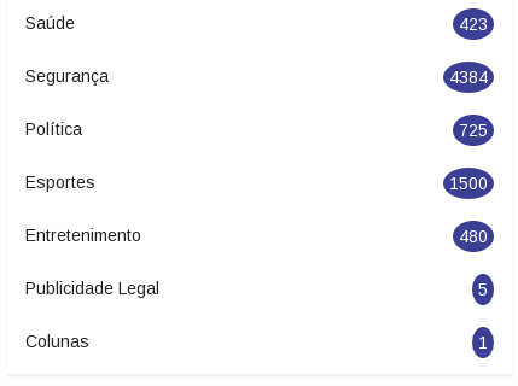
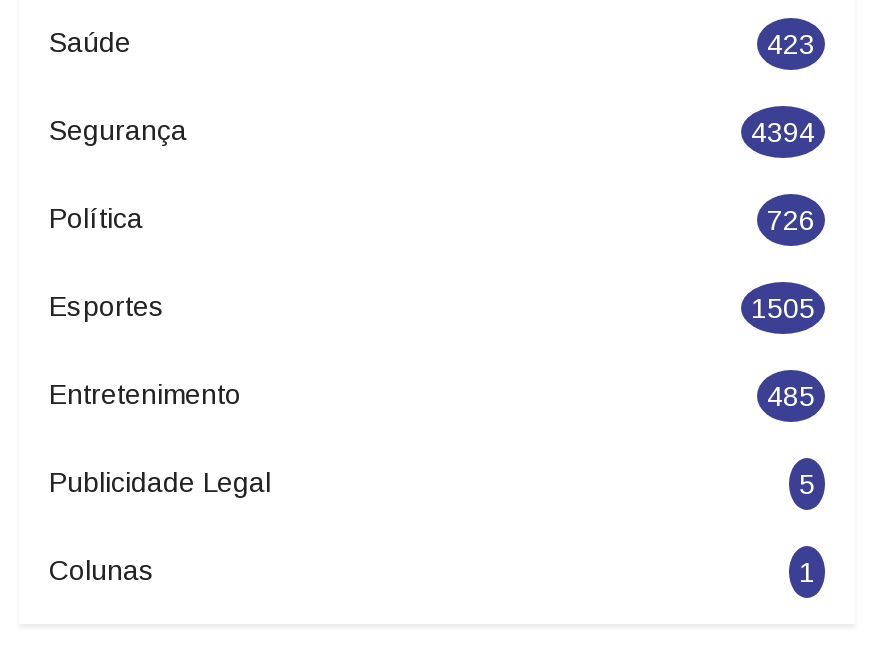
[449,68,488,87] 4384 -> [751,117,815,149] 4394
[459,121,488,141] 725 -> [767,205,815,237] 726
[449,174,488,194] 1500 -> [751,293,815,325] 1505
[459,227,488,247] 480 -> [767,381,815,413] 485

